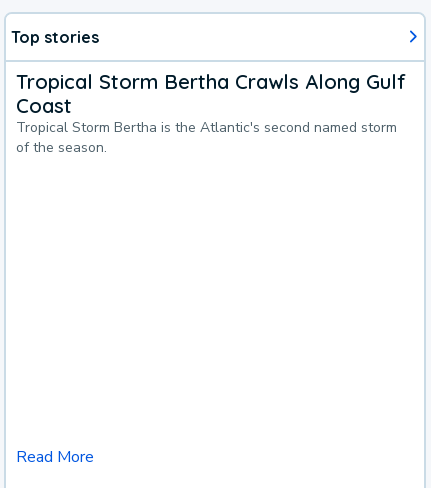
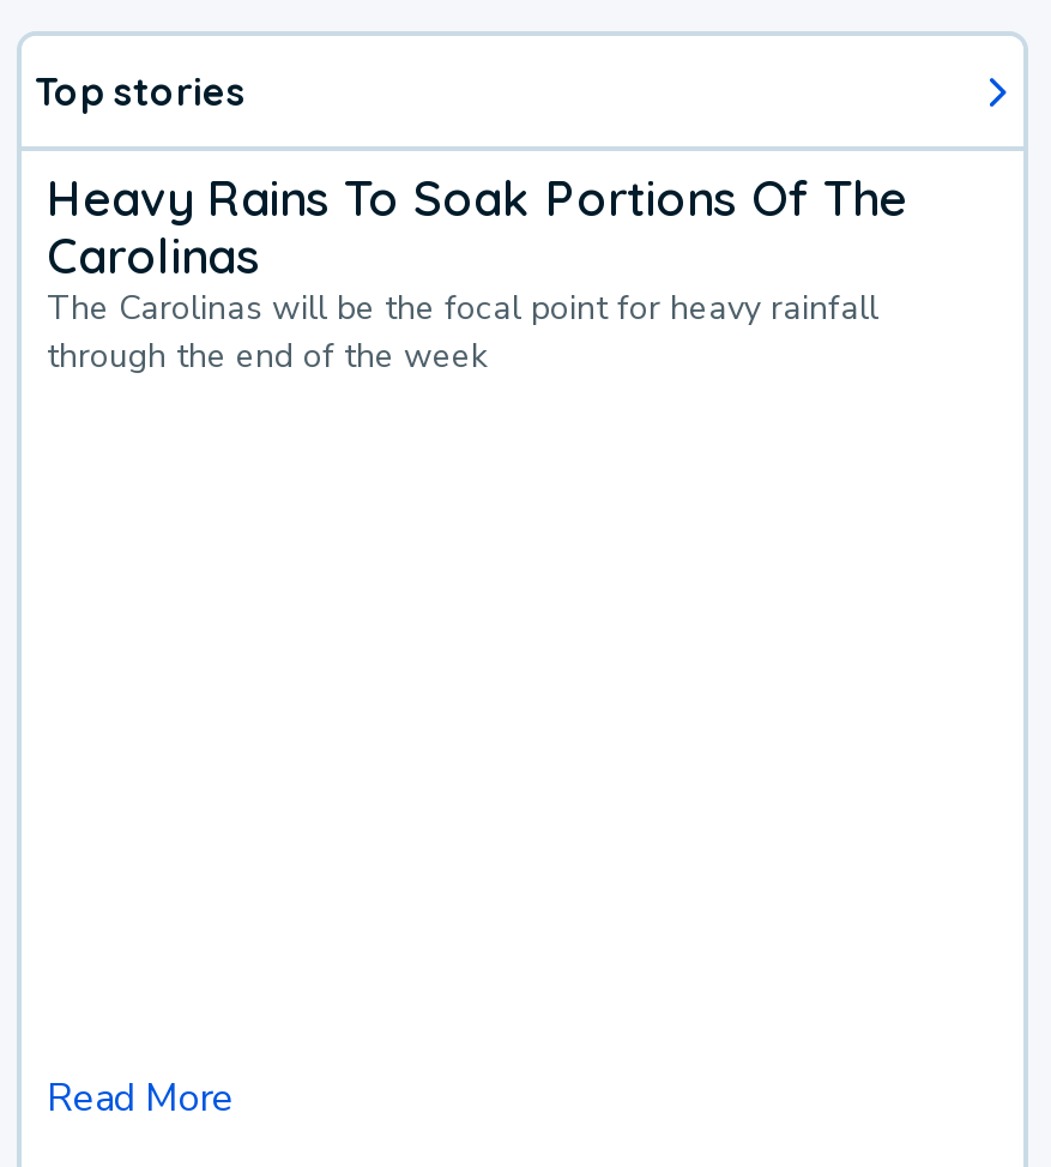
[16,69,406,157] Tropical Storm Bertha Crawls Along Gulf | Coast | Tropical Storm Bertha is the Atlantic's second named storm | of the season. -> [46,168,907,379] Heavy Rains To Soak Portions Of The | Carolinas | The Carolinas will be the focal point for heavy rainfall | through the end of the week

